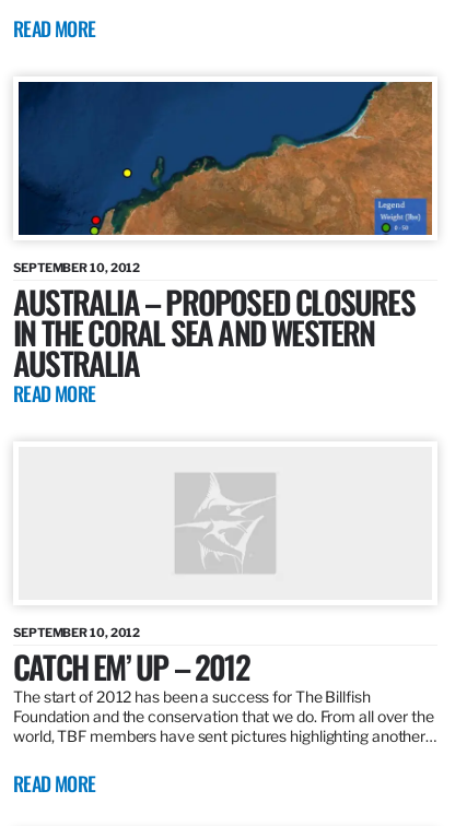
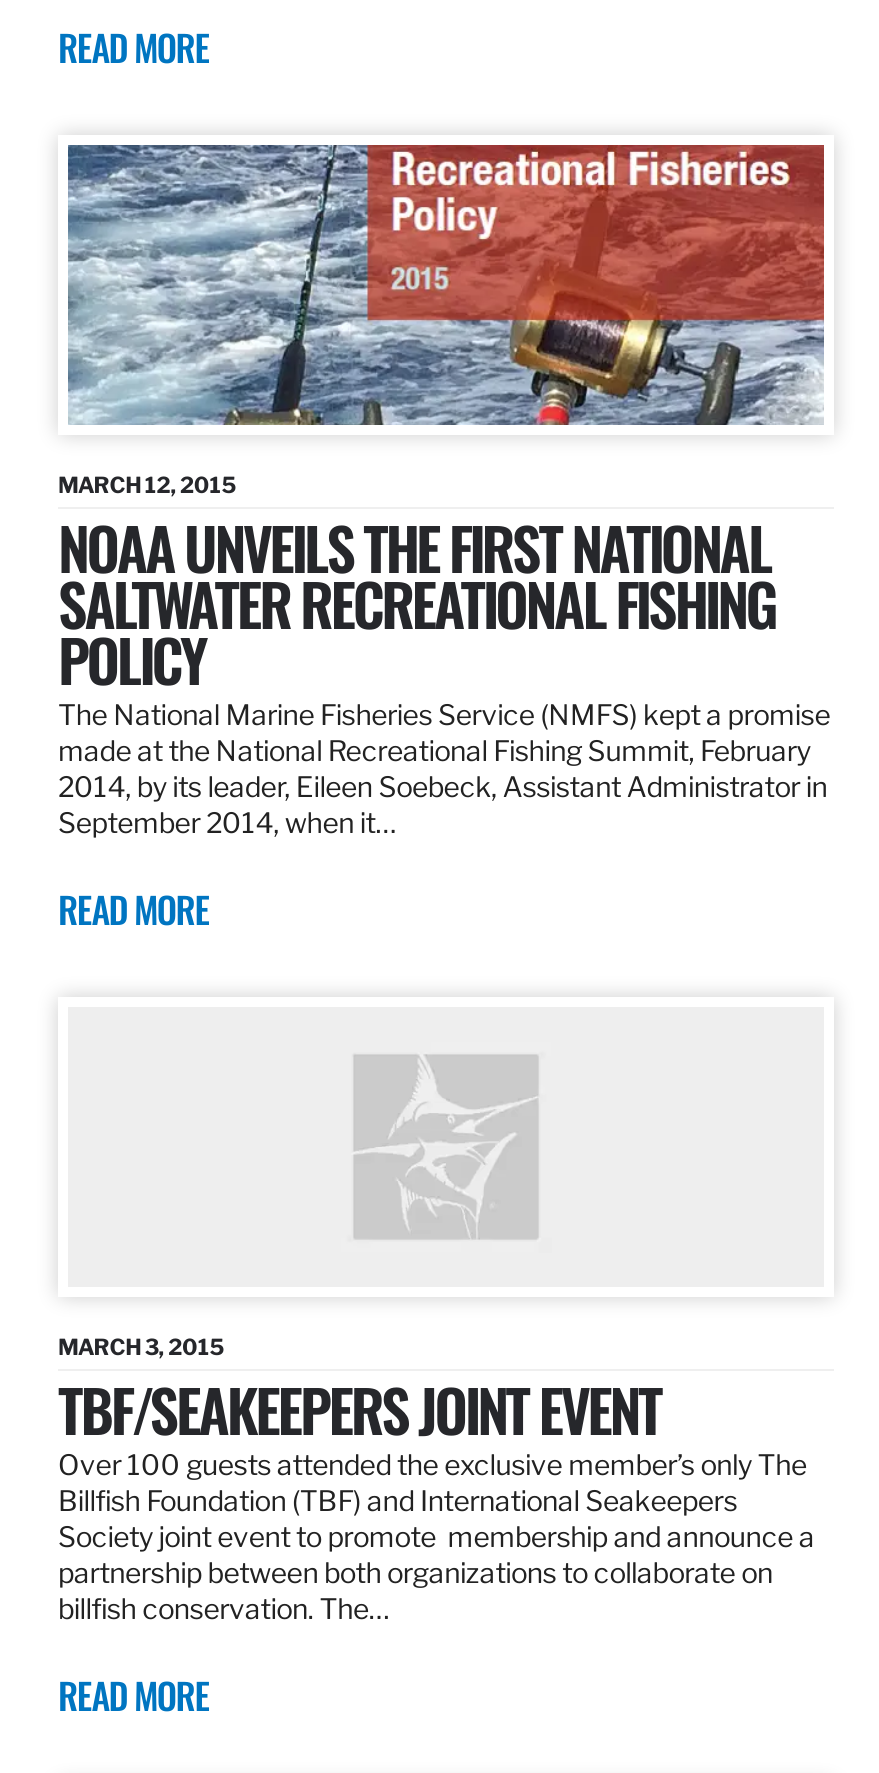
[13,81,433,386] [image] | SEPTEMBER 10, 2012 | AUSTRALIA – PROPOSED CLOSURES | IN THE CORAL SEA AND WESTERN | AUSTRALIA -> [58,143,830,839] [image] | MARCH 12, 2015 | NOAA UNVEILS THE FIRST NATIONAL | SALTWATER RECREATIONAL FISHING | POLICY | The National Marine Fisheries Service (NMFS) kept a promise | made at the National Recreational Fishing Summit, February | 2014, by its leader, Eileen Soebeck, Assistant Administrator in | September 2014, when it…
[13,625,436,745] SEPTEMBER 10, 2012 | CATCH EM’ UP – 2012 | The start of 2012 has been a success for The Billfish | Foundation and the conservation that we do. From all over the | world, TBF members have sent pictures highlighting another… -> [58,1333,815,1625] MARCH 3, 2015 | TBF/SEAKEEPERS JOINT EVENT | Over 100 guests attended the exclusive member’s only The | Billfish Foundation (TBF) and International Seakeepers | Society joint event to promote membership and announce a | partnership between both organizations to collaborate on | billfish conservation. The…

